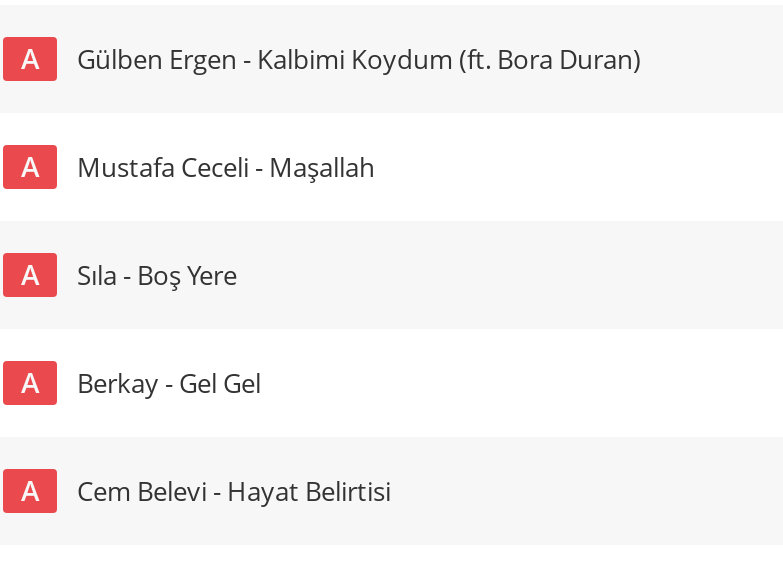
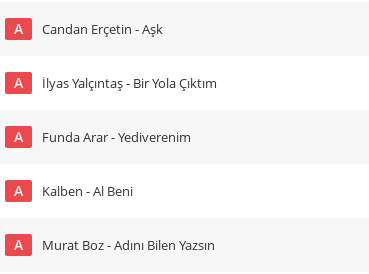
[77,41,641,77] Gülben Ergen - Kalbimi Koydum (ft. Bora Duran) -> [42,20,163,38] Candan Erçetin - Aşk
[77,149,375,185] Mustafa Ceceli - Maşallah -> [42,74,217,92] İlyas Yalçıntaş - Bir Yola Çıktım
[77,257,237,293] Sıla - Boş Yere -> [42,128,191,146] Funda Arar - Yediverenim
[77,365,261,401] Berkay - Gel Gel -> [42,182,133,200] Kalben - Al Beni
[77,473,391,509] Cem Belevi - Hayat Belirtisi -> [42,236,215,254] Murat Boz - Adını Bilen Yazsın

